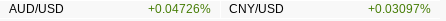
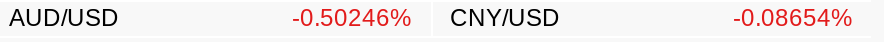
[147,2,284,16] +0.04726% CNY/USD -> [292,4,560,32] -0.50246% CNY/USD
[368,2,431,16] +0.03097% -> [733,4,853,32] -0.08654%

